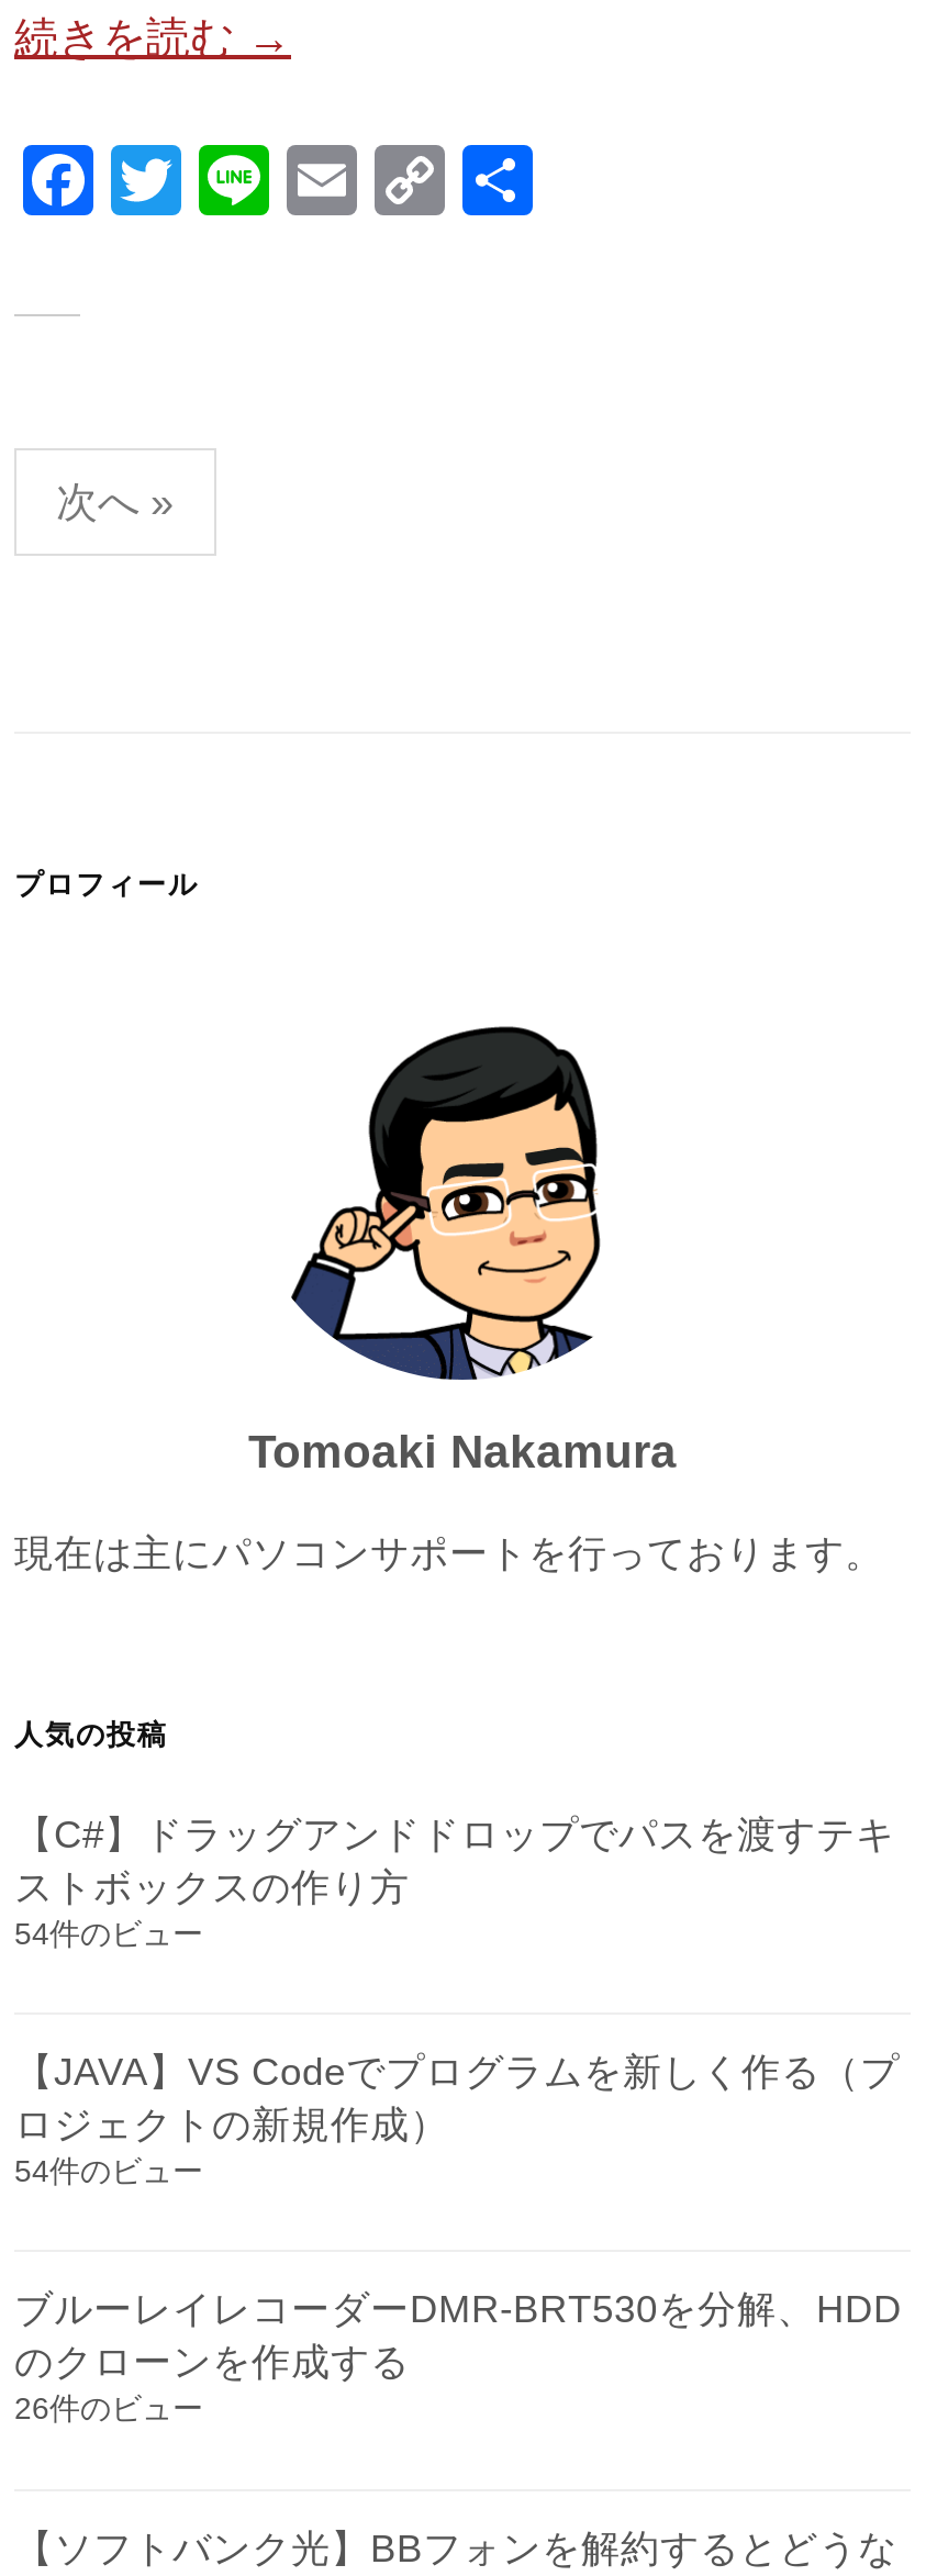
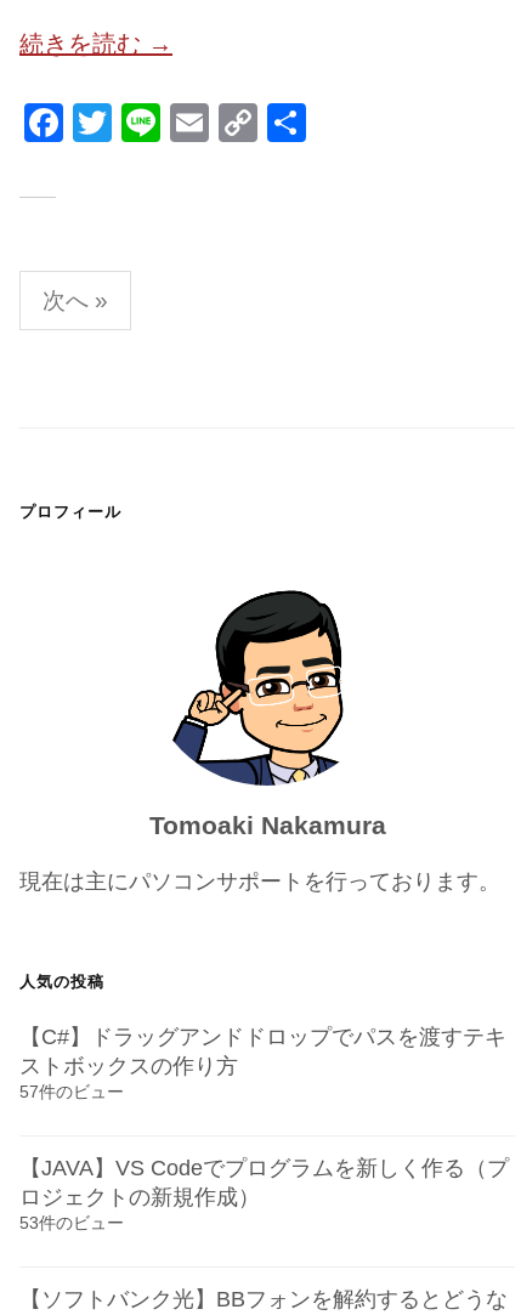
[14,1915,203,1951] 54件のビュー -> [19,1082,124,1101] 57件のビュー
[14,2153,902,2426] 54件のビュー | ブルーレイレコーダーDMR-BRT530を分解、HDD | のクローンを作成する | 26件のビュー -> [19,1213,124,1233] 53件のビュー

